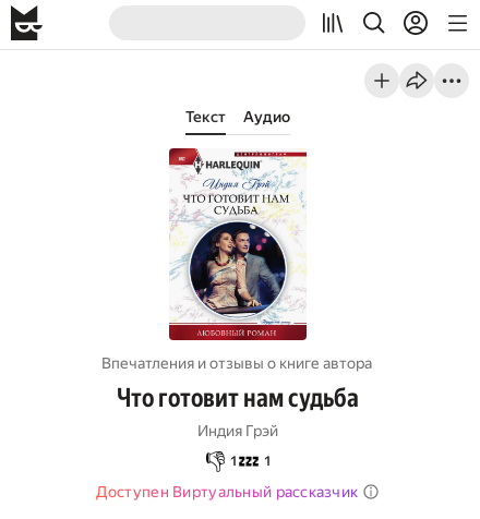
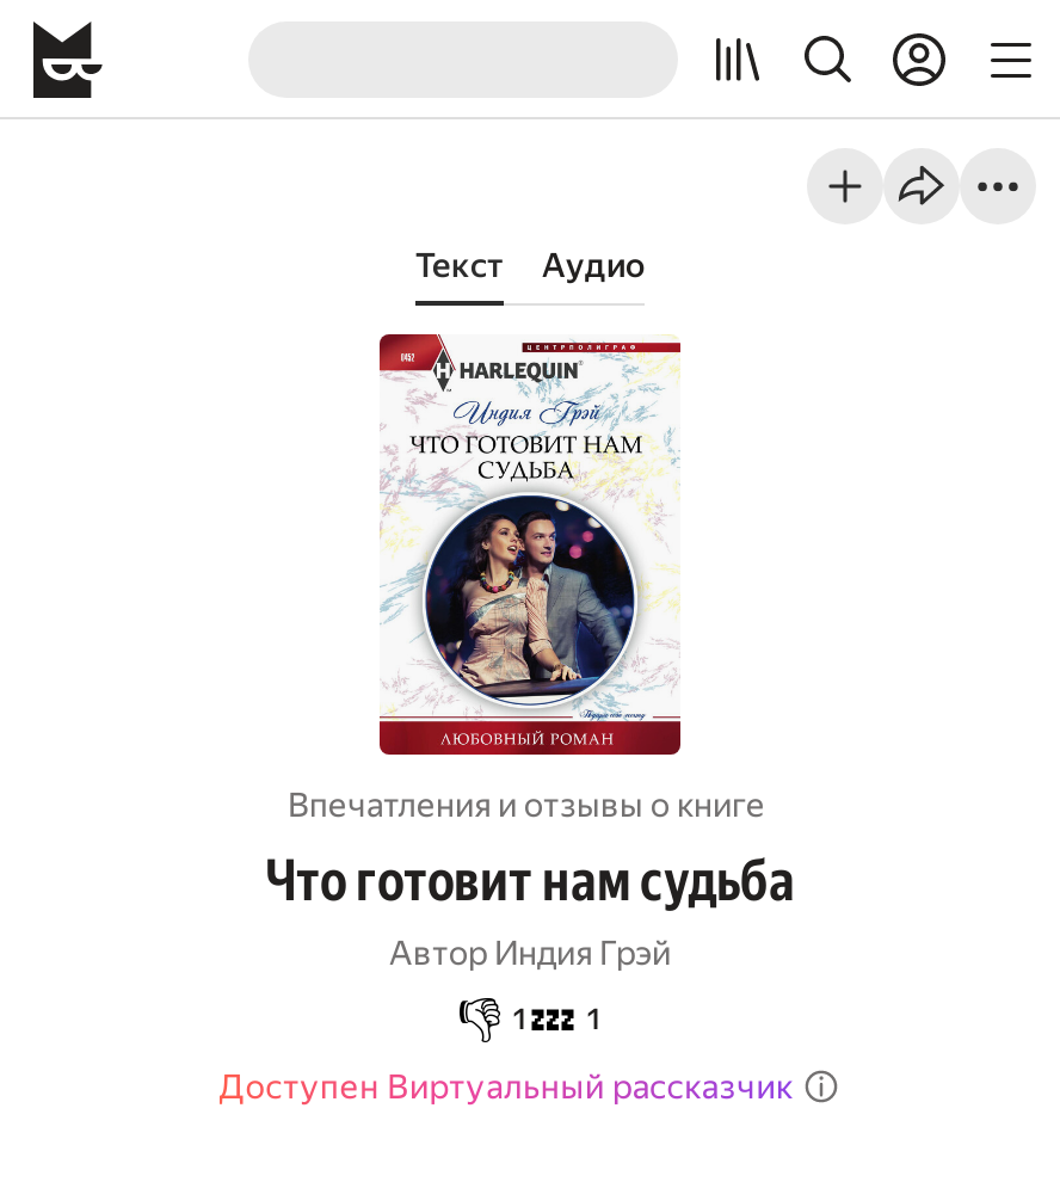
[101,354,371,372] Впечатления и отзывы о книге автора -> [288,786,765,824] Впечатления и отзывы о книге
[197,422,278,439] Индия Грэй -> [389,934,671,972] Автор Индия Грэй

